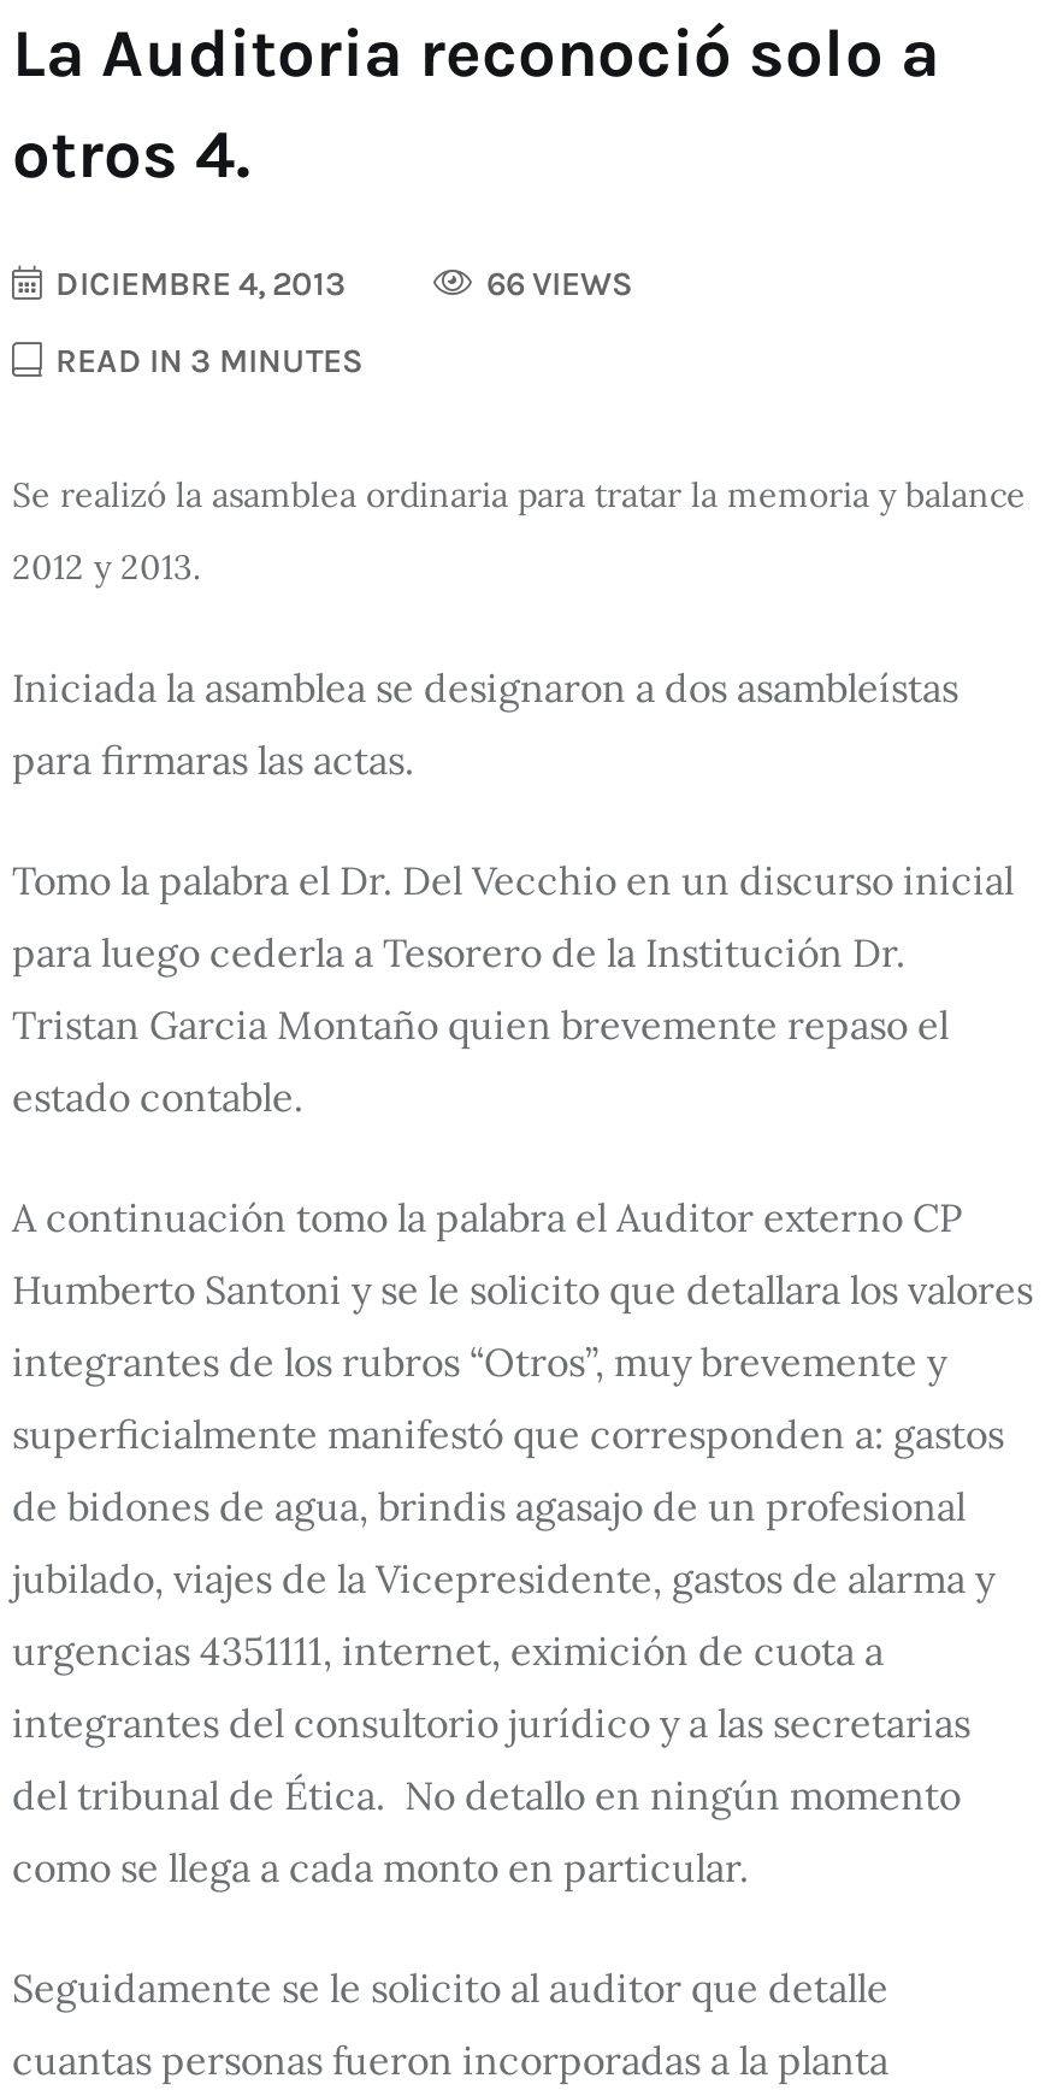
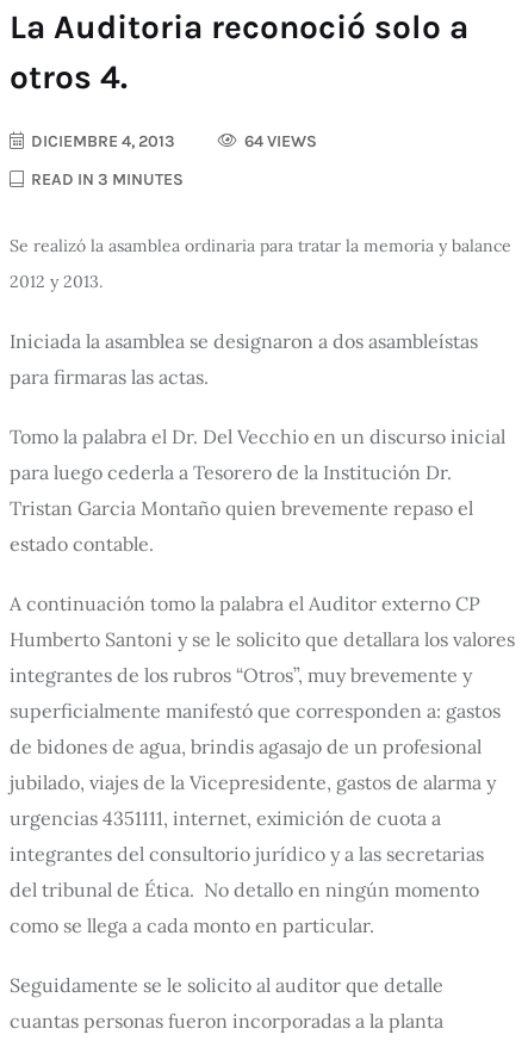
[479,264,633,305] 66 VIEWS -> [241,131,317,151] 64 VIEWS

